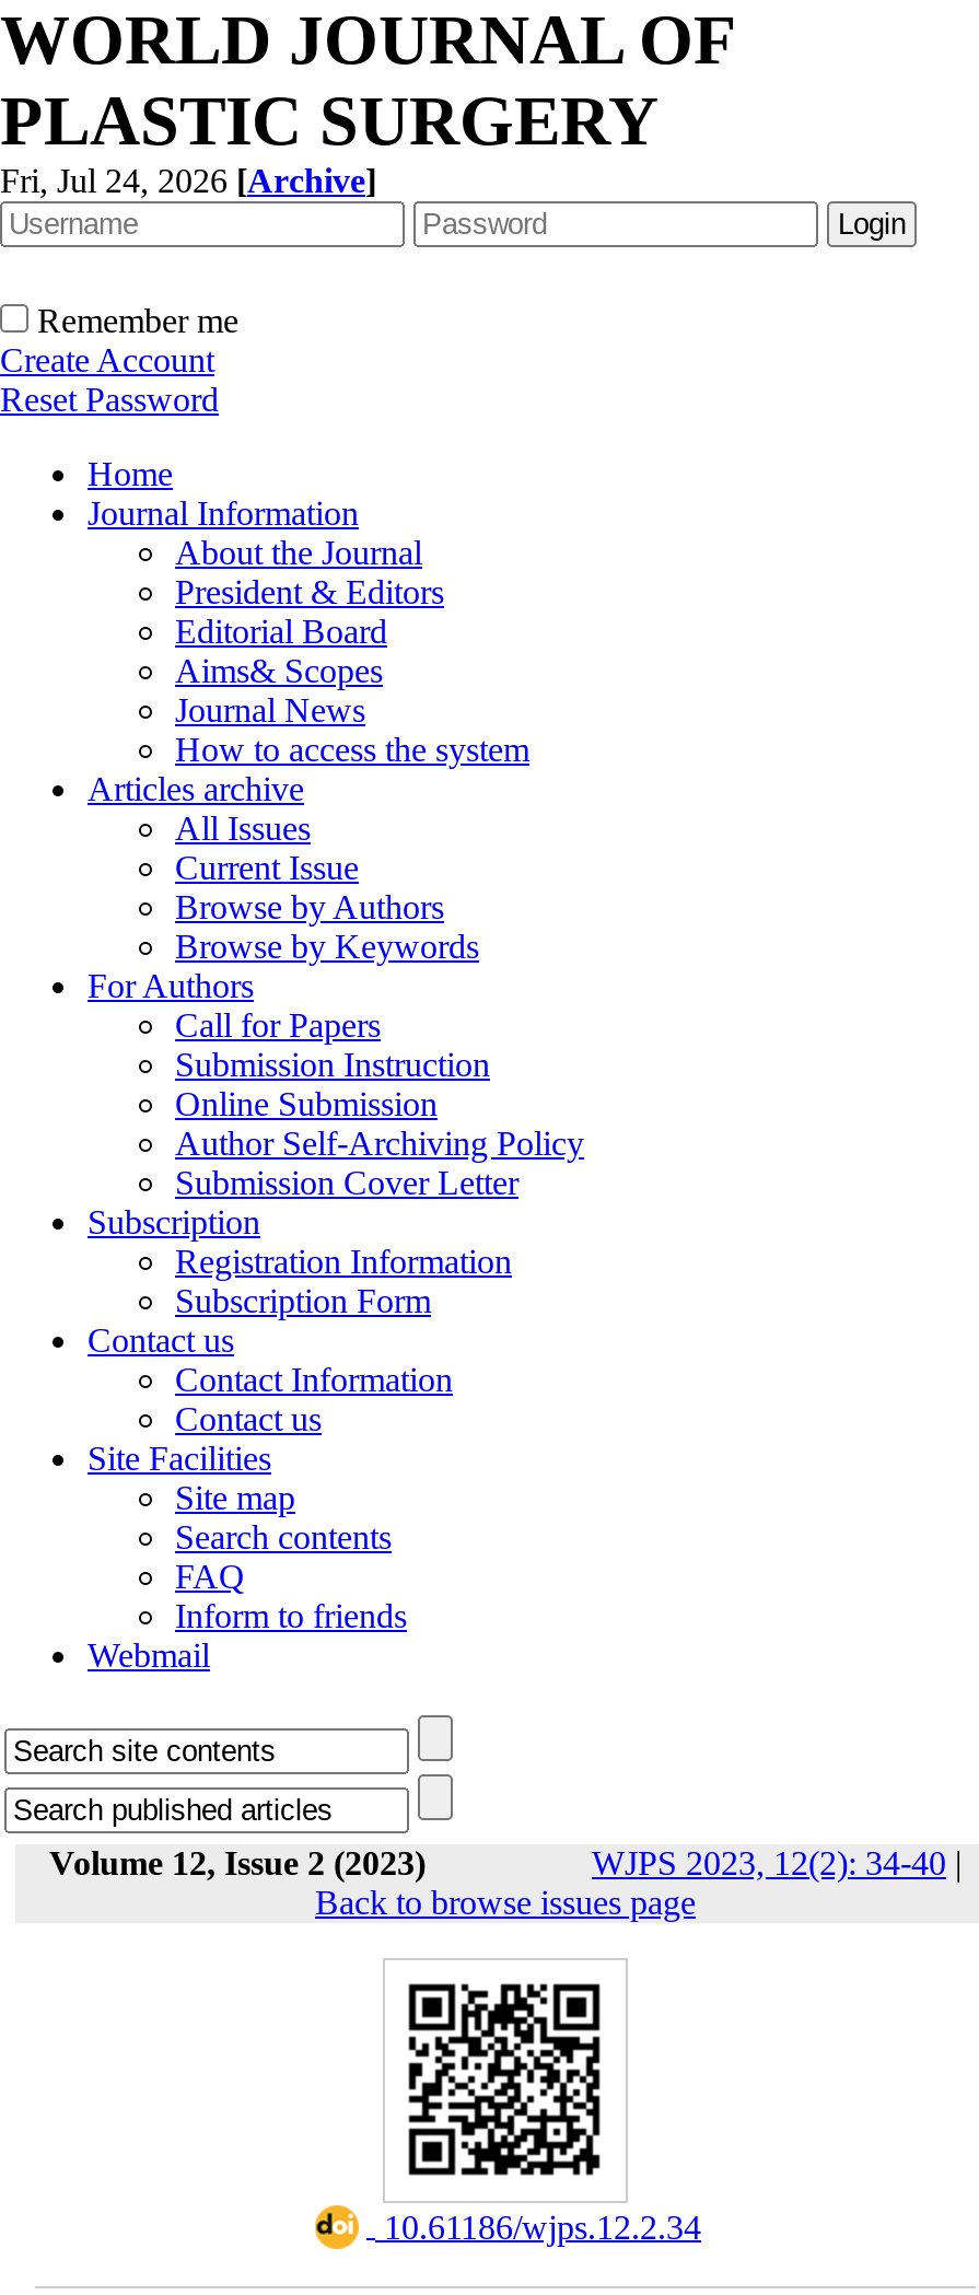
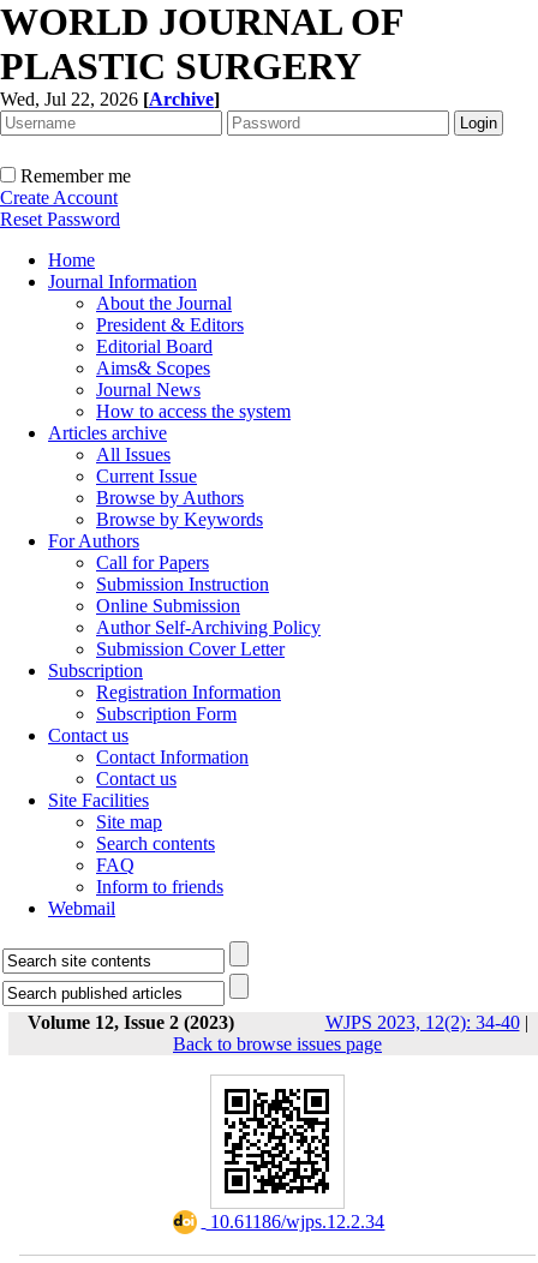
[0,162,376,199] Fri, Jul 24, 2026 [Archive] -> [0,89,220,109] Wed, Jul 22, 2026 [Archive]

